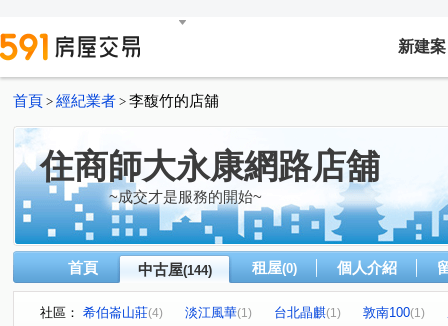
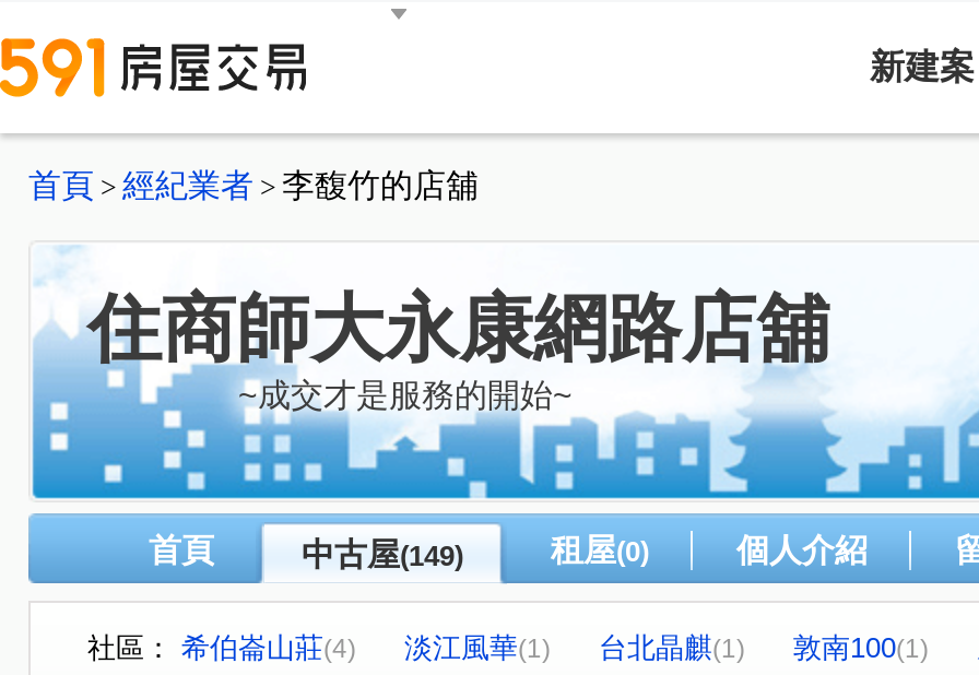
[138,261,212,278] 中古屋(144) -> [302,535,463,572] 中古屋(149)

